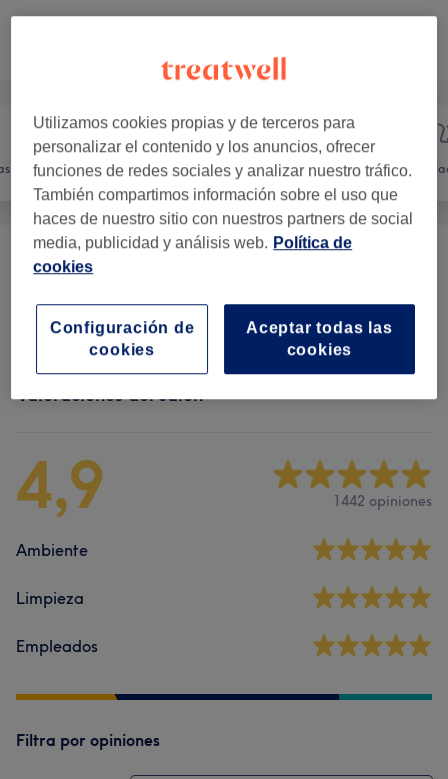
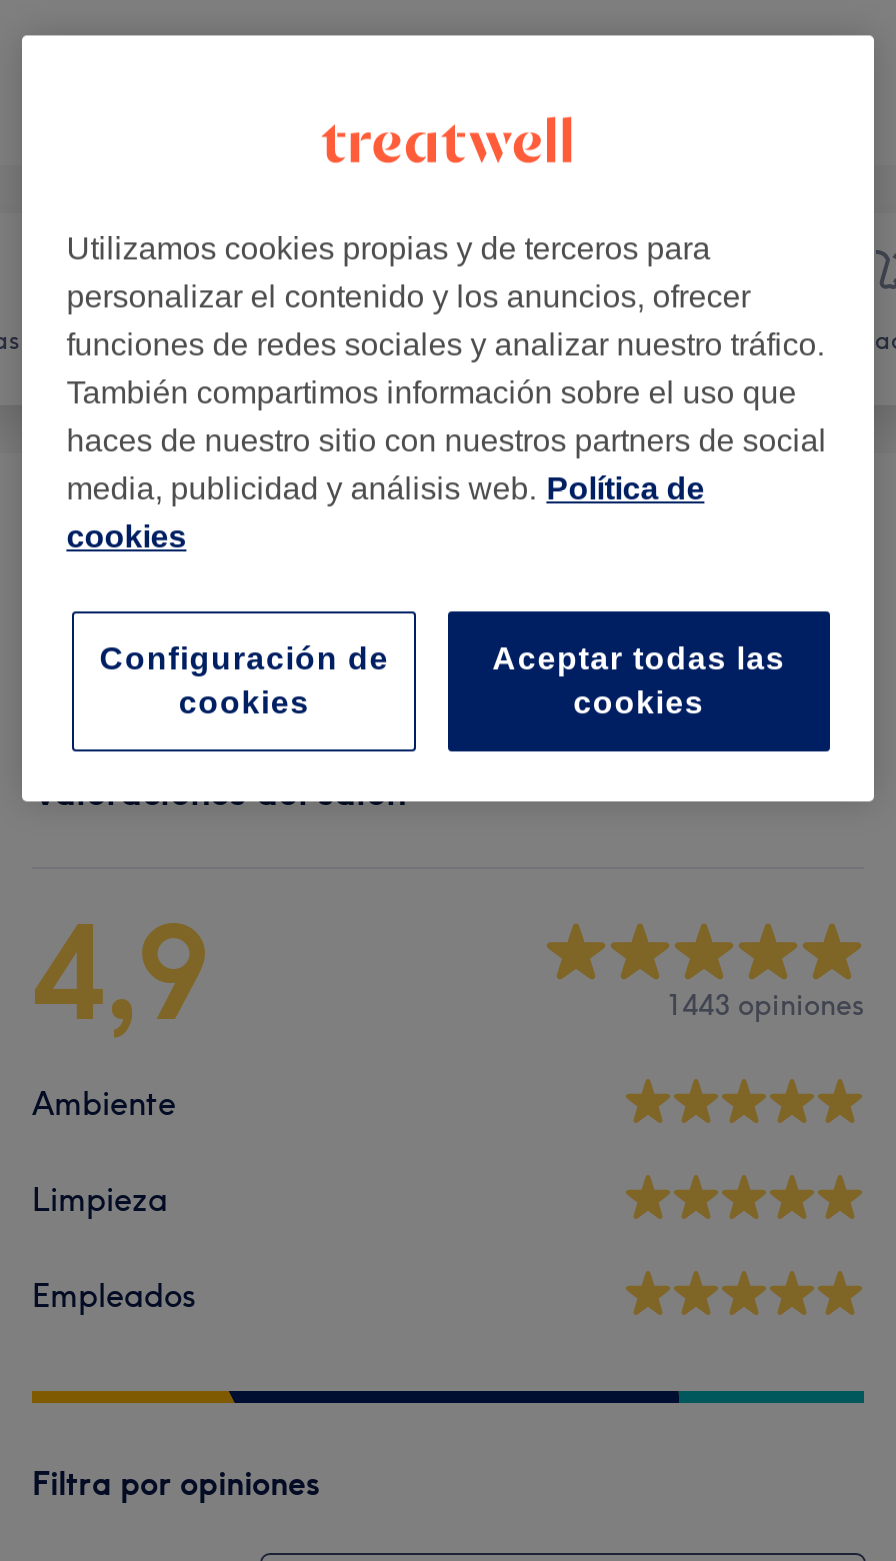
[333,491,432,509] 1442 opiniones -> [666,986,864,1022] 1443 opiniones

